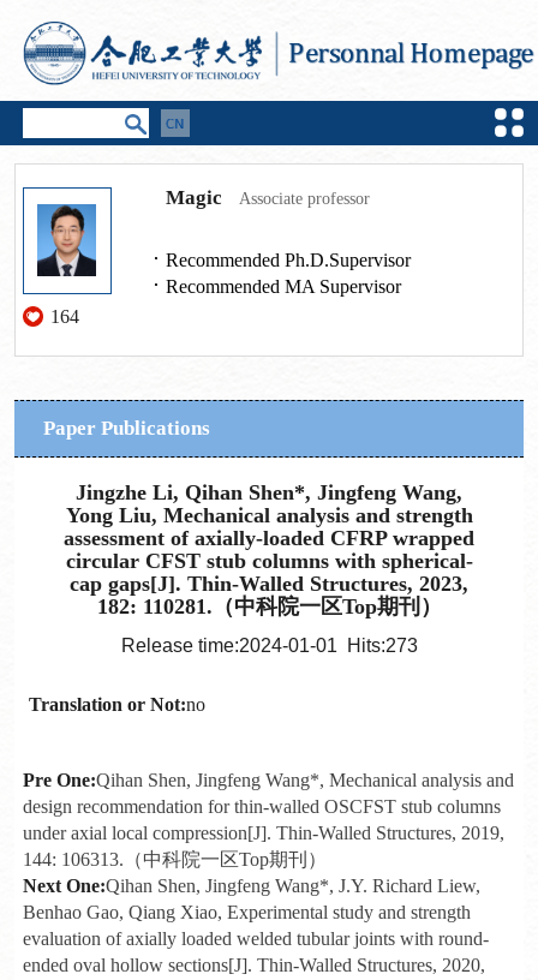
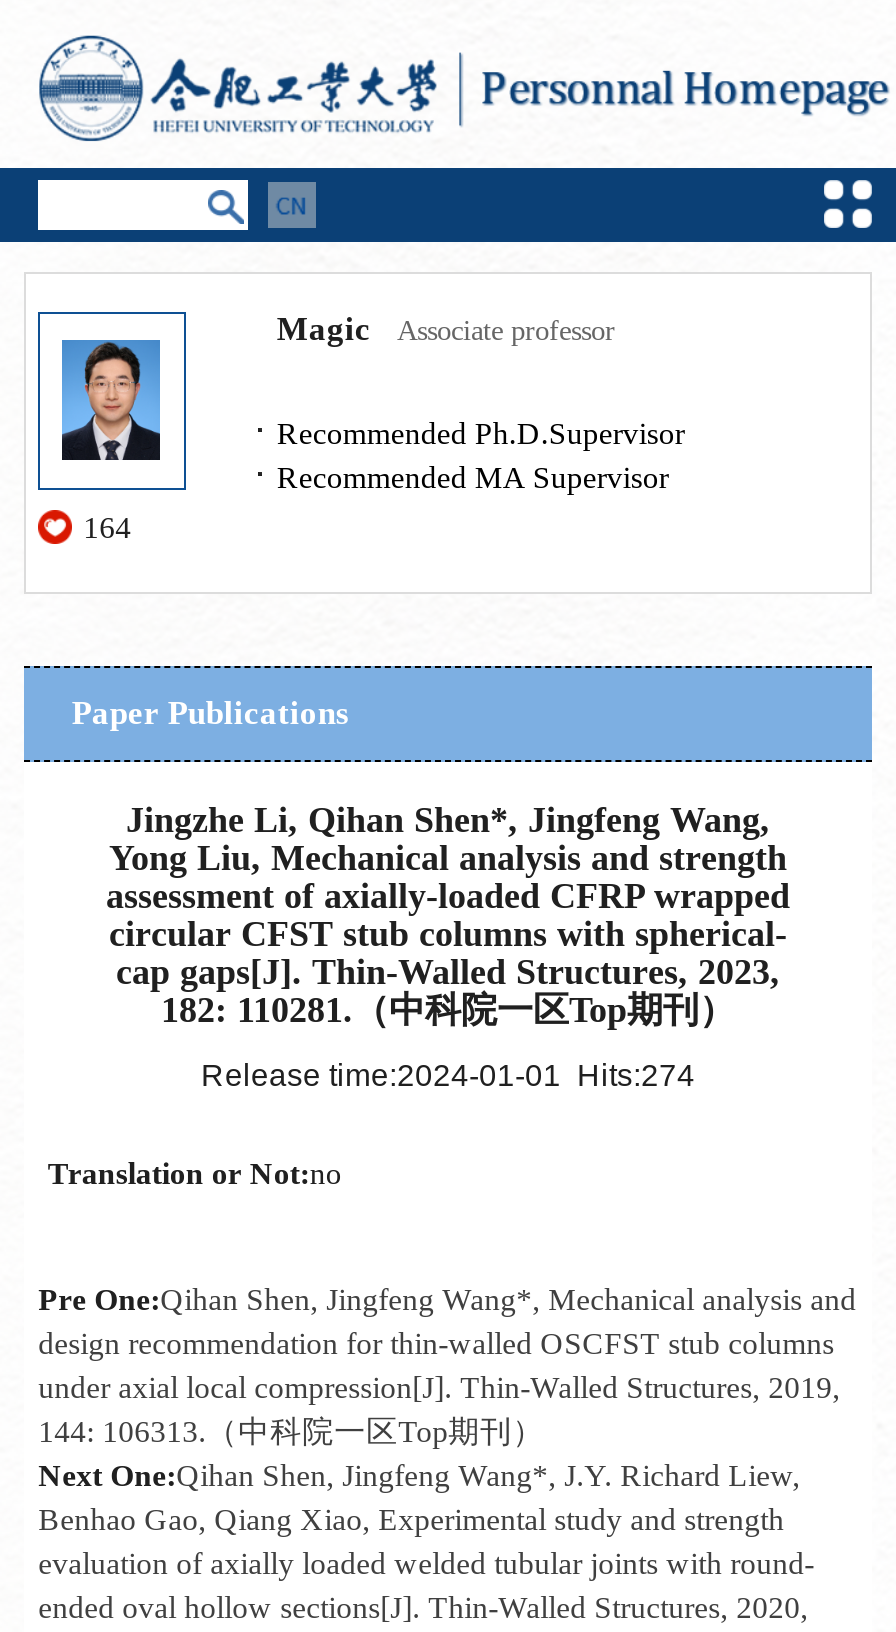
[121,635,417,655] Release time:2024-01-01 Hits:273 -> [201,1057,695,1091] Release time:2024-01-01 Hits:274

